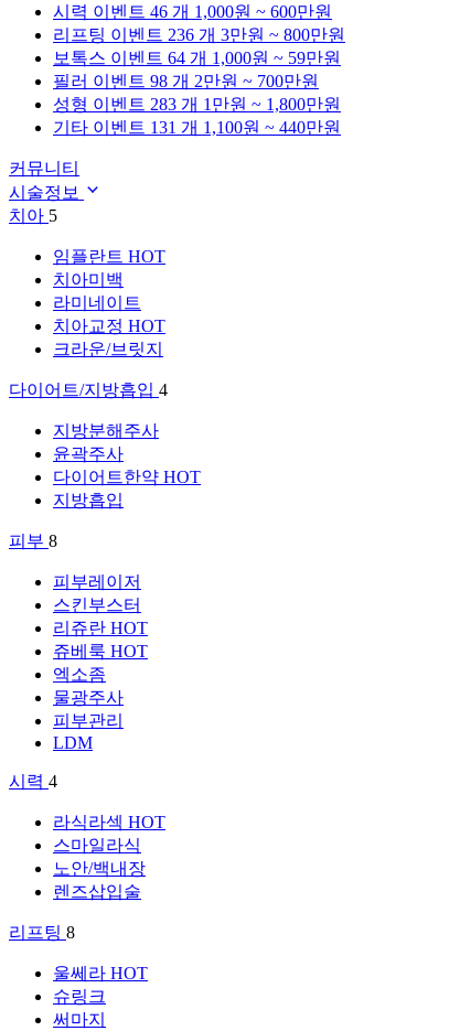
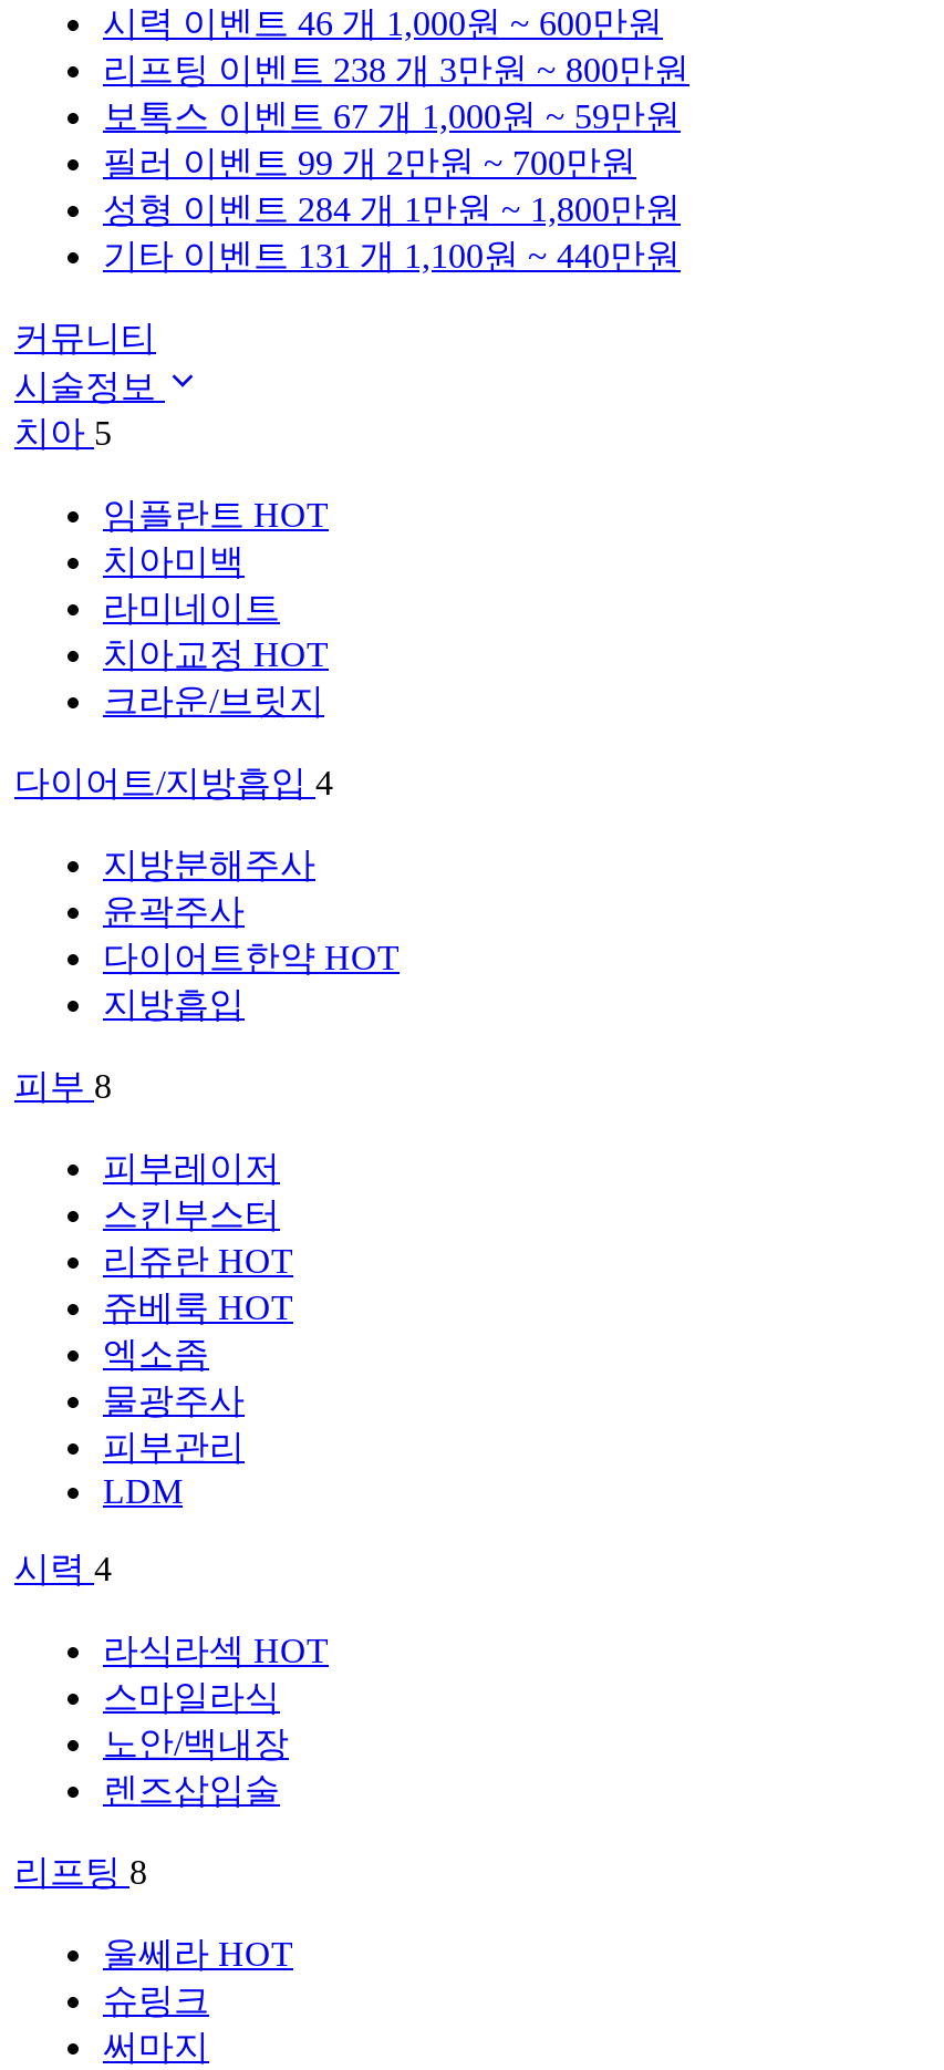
[53,25,345,44] 리프팅 이벤트 236 개 3만원 ~ 800만원 -> [103,51,689,89] 리프팅 이벤트 238 개 3만원 ~ 800만원
[53,49,341,67] 보톡스 이벤트 64 개 1,000원 ~ 59만원 -> [103,97,681,135] 보톡스 이벤트 67 개 1,000원 ~ 59만원
[53,72,319,90] 필러 이벤트 98 개 2만원 ~ 700만원 -> [103,144,636,182] 필러 이벤트 99 개 2만원 ~ 700만원
[53,95,341,114] 성형 이벤트 283 개 1만원 ~ 1,800만원 -> [103,190,681,228] 성형 이벤트 284 개 1만원 ~ 1,800만원

